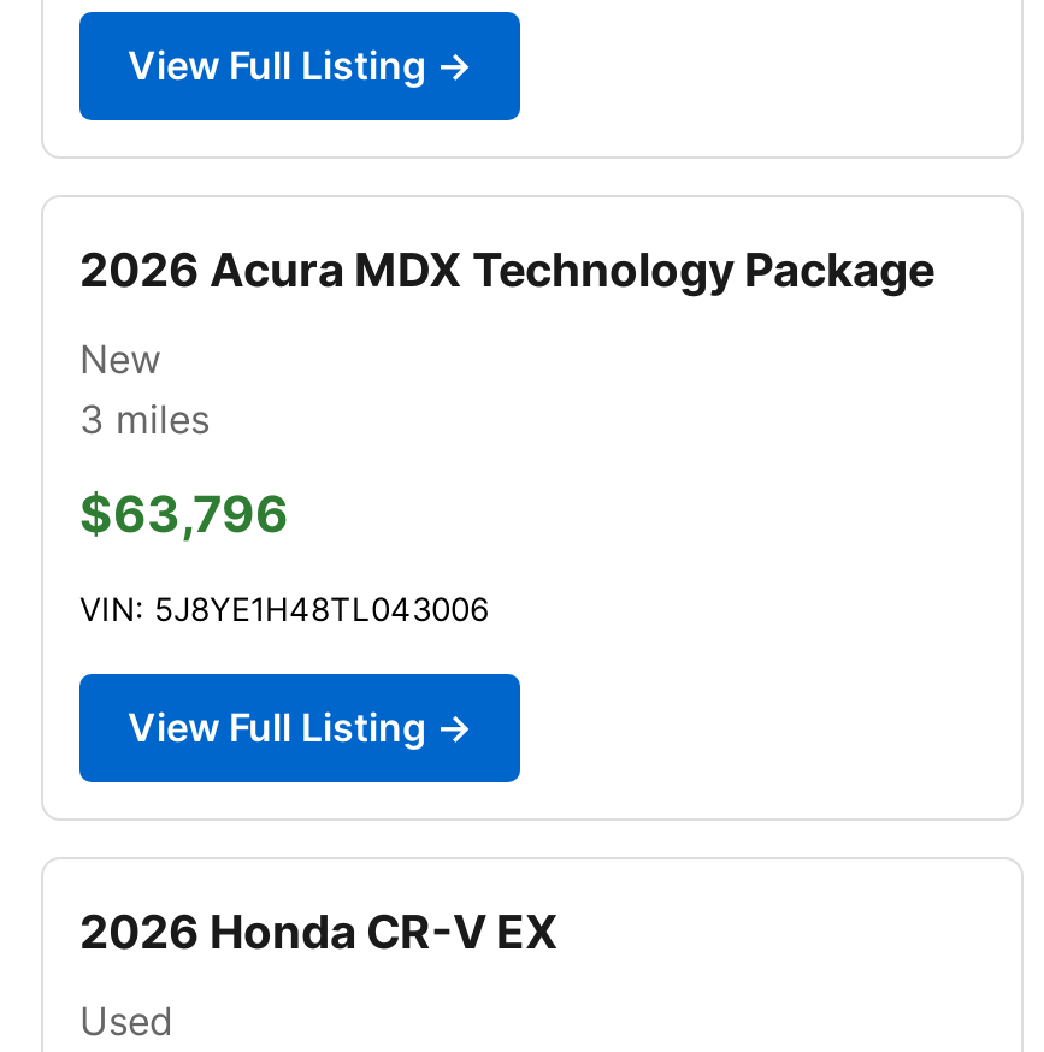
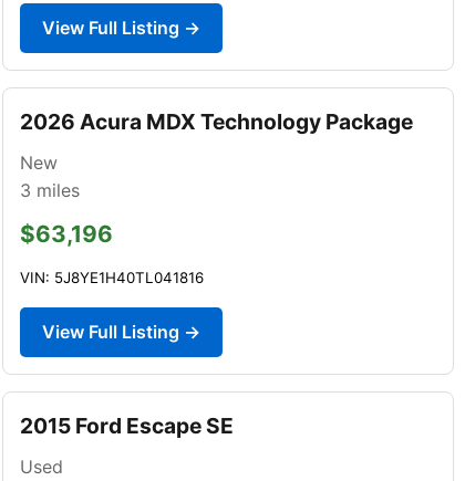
[79,484,289,544] $63,796 -> [20,220,113,248] $63,196
[79,590,489,628] VIN: 5J8YE1H48TL043006 -> [20,269,204,286] VIN: 5J8YE1H40TL041816
[79,903,559,960] 2026 Honda CR-V EX -> [20,412,234,439] 2015 Ford Escape SE

